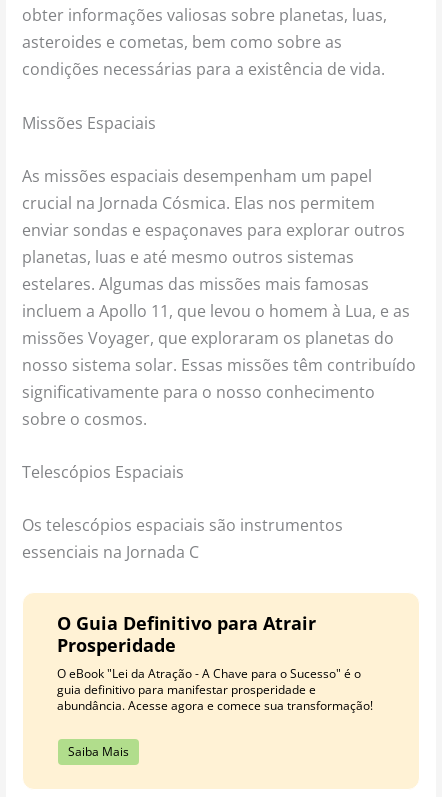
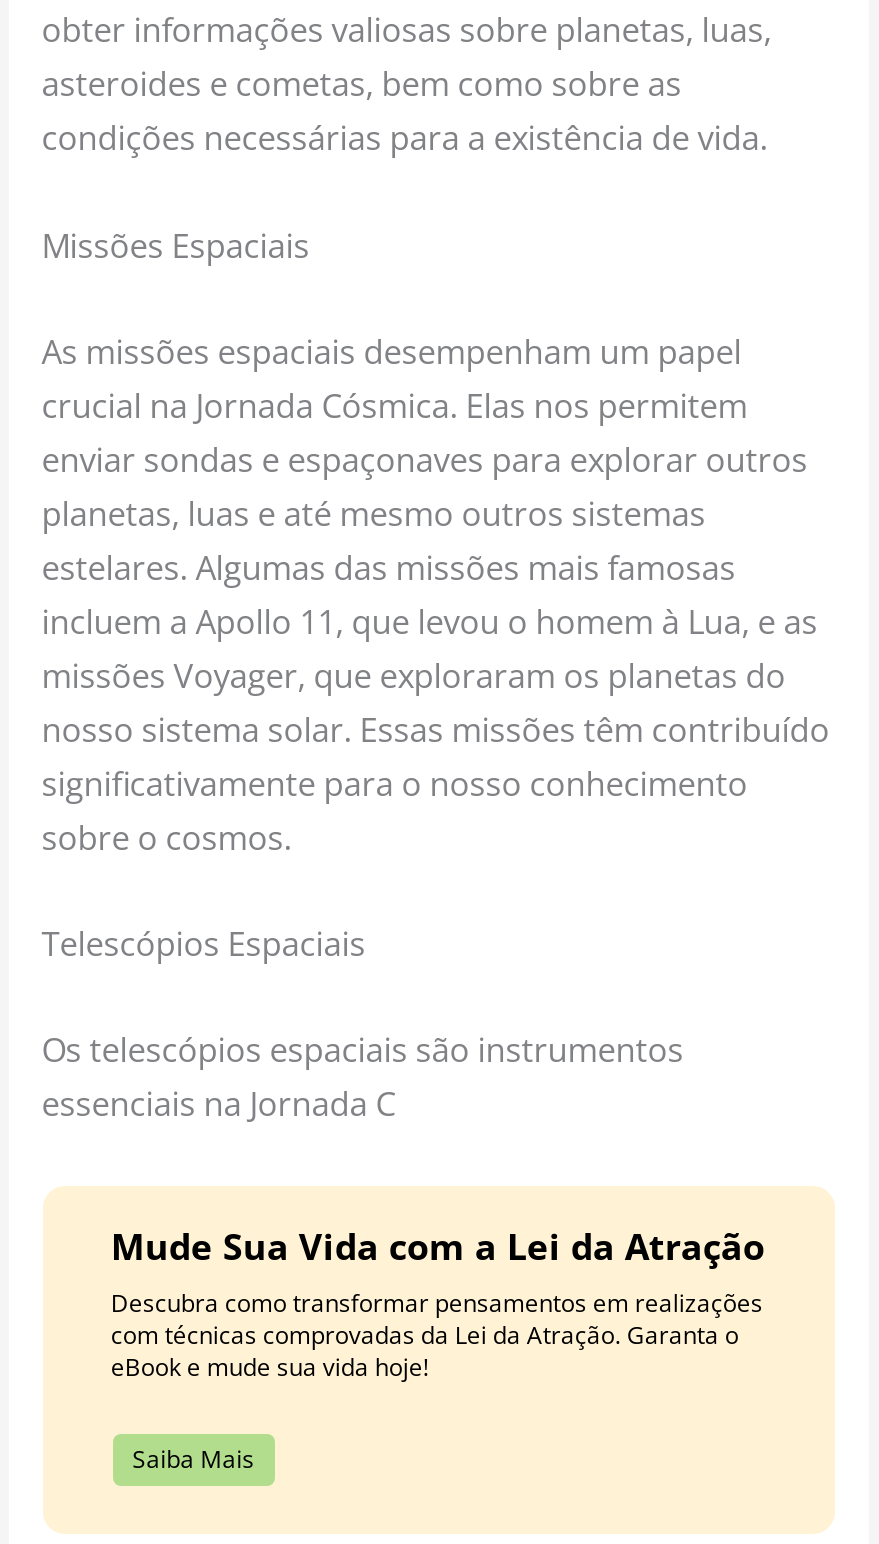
[57,611,373,714] O Guia Definitivo para Atrair | Prosperidade | O eBook "Lei da Atração - A Chave para o Sucesso" é o | guia definitivo para manifestar prosperidade e | abundância. Acesse agora e comece sua transformação! -> [111,1222,765,1384] Mude Sua Vida com a Lei da Atração | Descubra como transformar pensamentos em realizações | com técnicas comprovadas da Lei da Atração. Garanta o | eBook e mude sua vida hoje!

